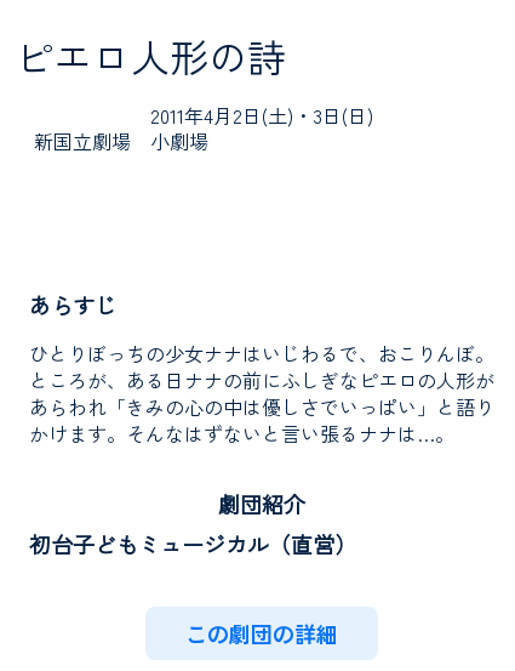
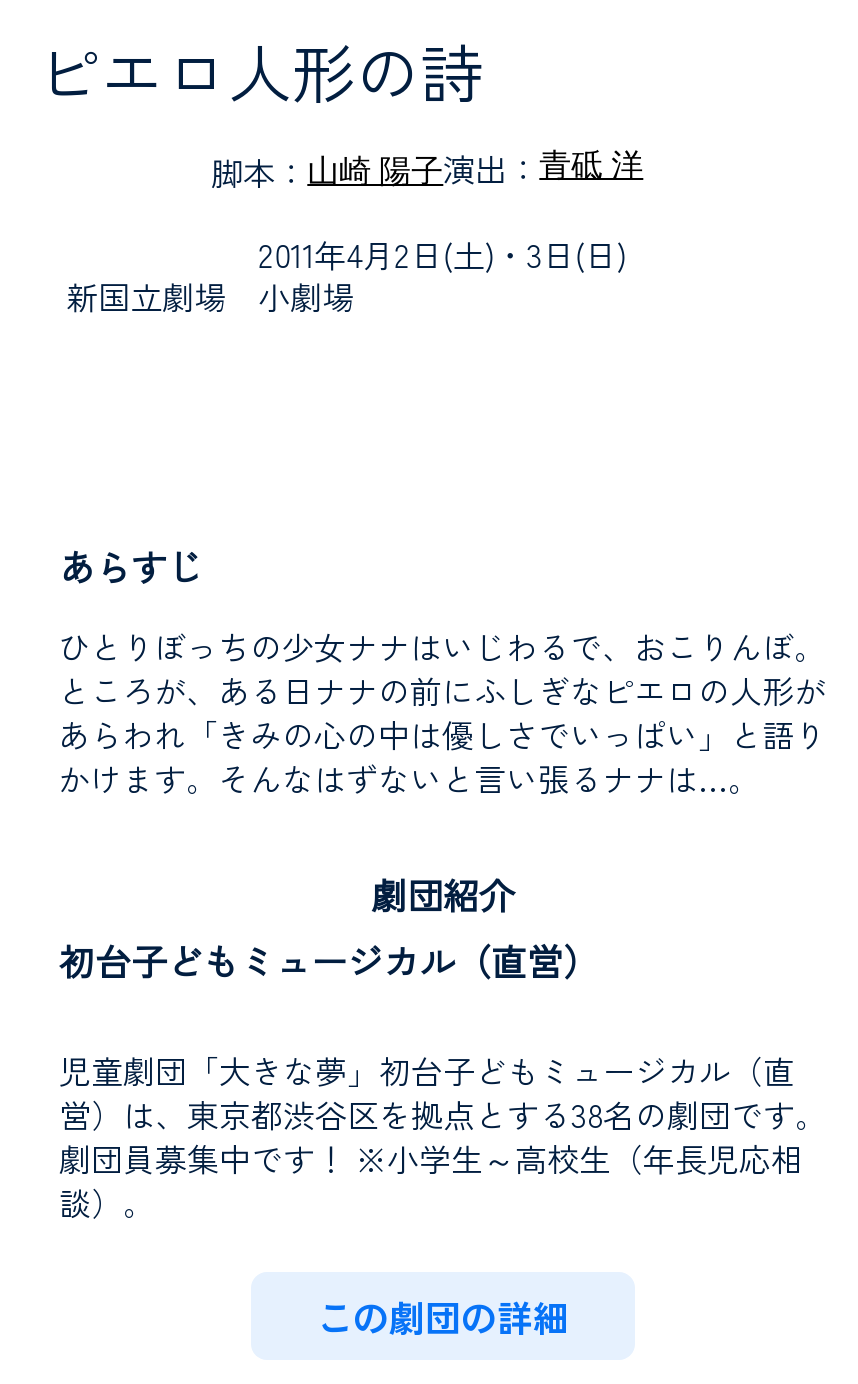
none -> [211,144,643,197] 脚本：山崎 陽子演出：青砥 洋
none -> [59,1046,827,1226] 児童劇団「大きな夢」初台子どもミュージカル（直 | 営）は、東京都渋谷区を拠点とする38名の劇団です。 | 劇団員募集中です！ ※小学生～高校生（年長児応相 | 談）。

